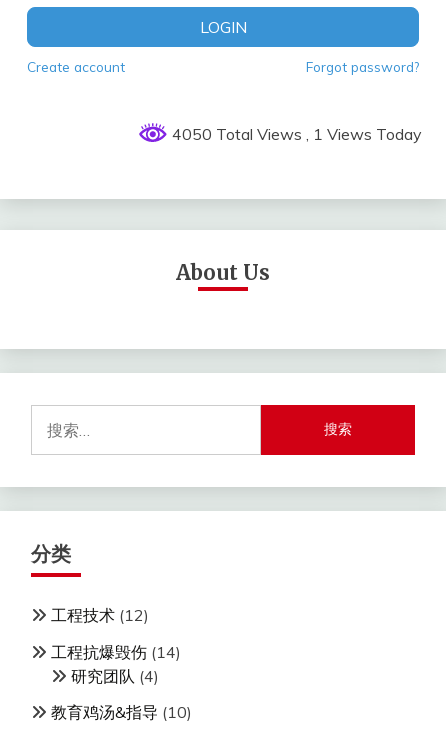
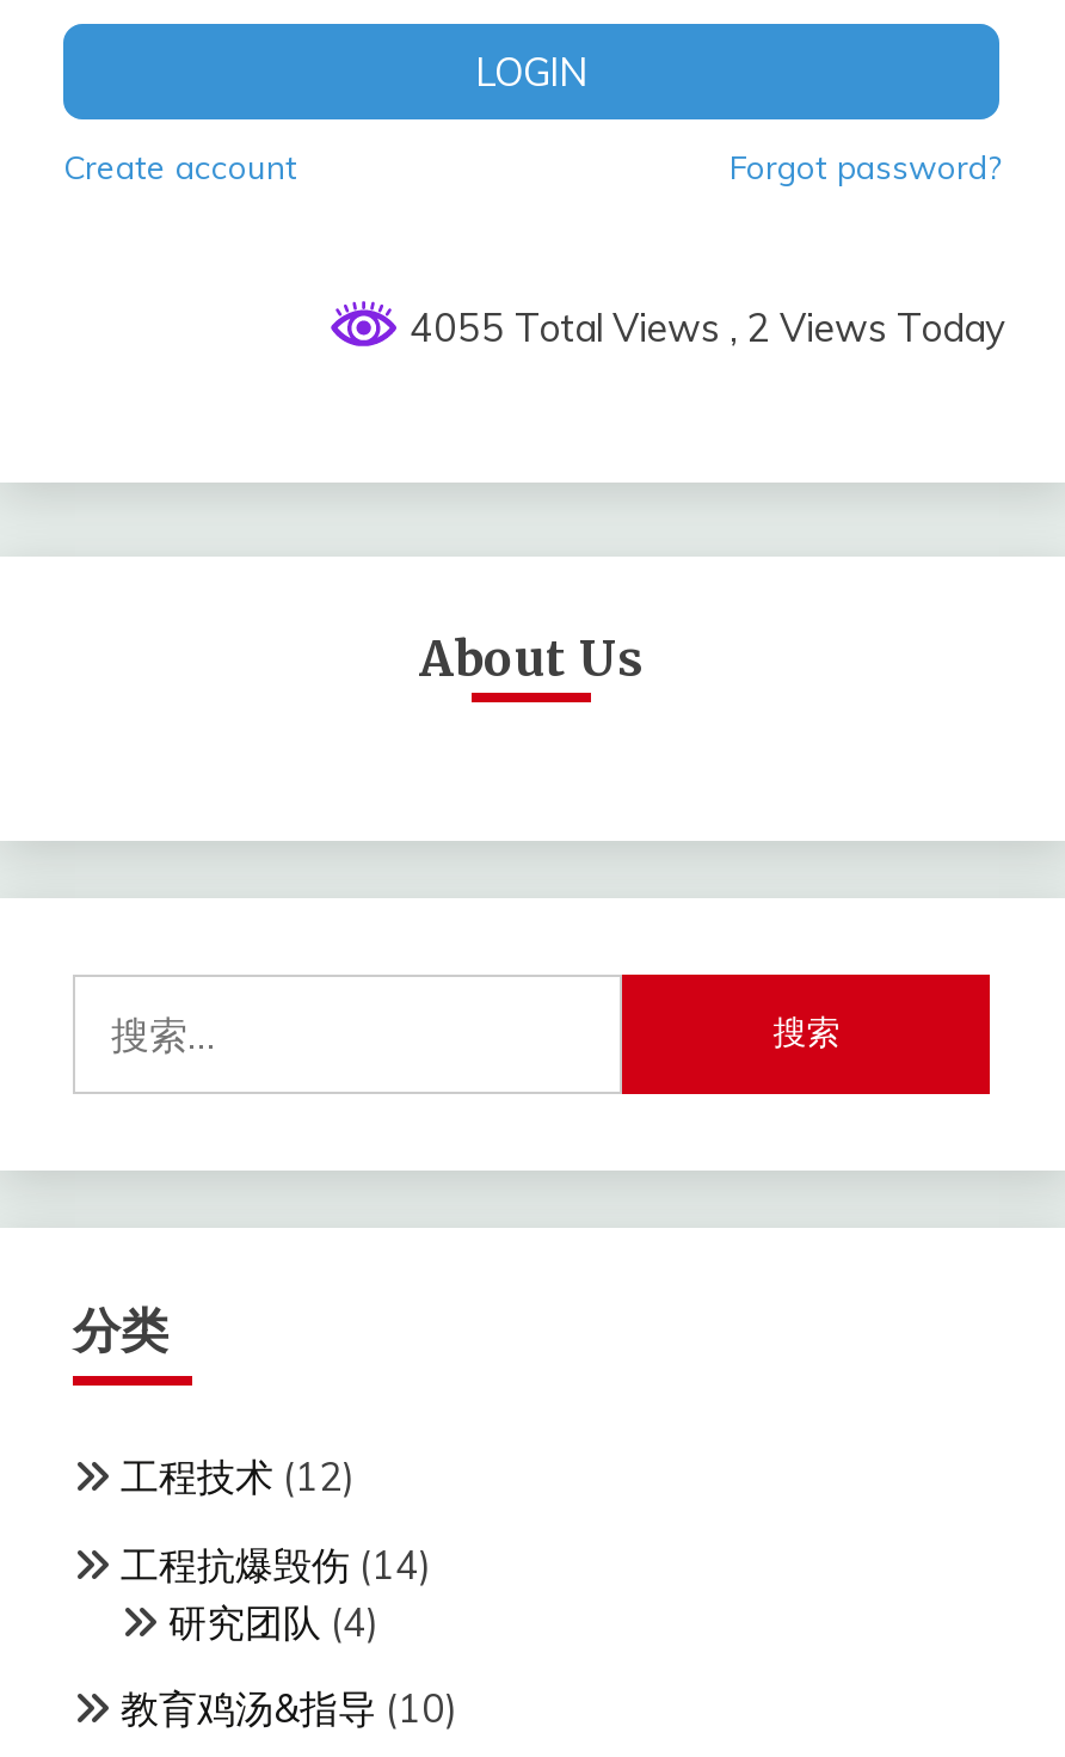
[168,124,422,144] 4050 Total Views, 1 Views Today -> [400,304,1006,352] 4055 Total Views, 2 Views Today

